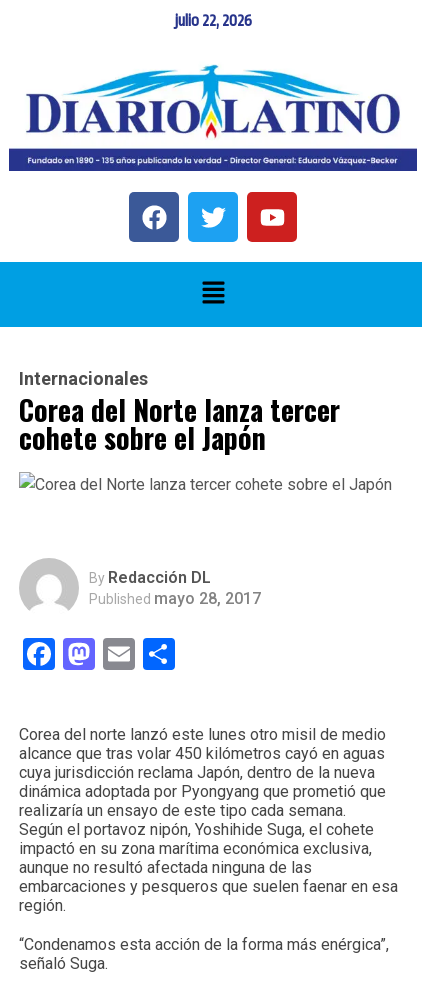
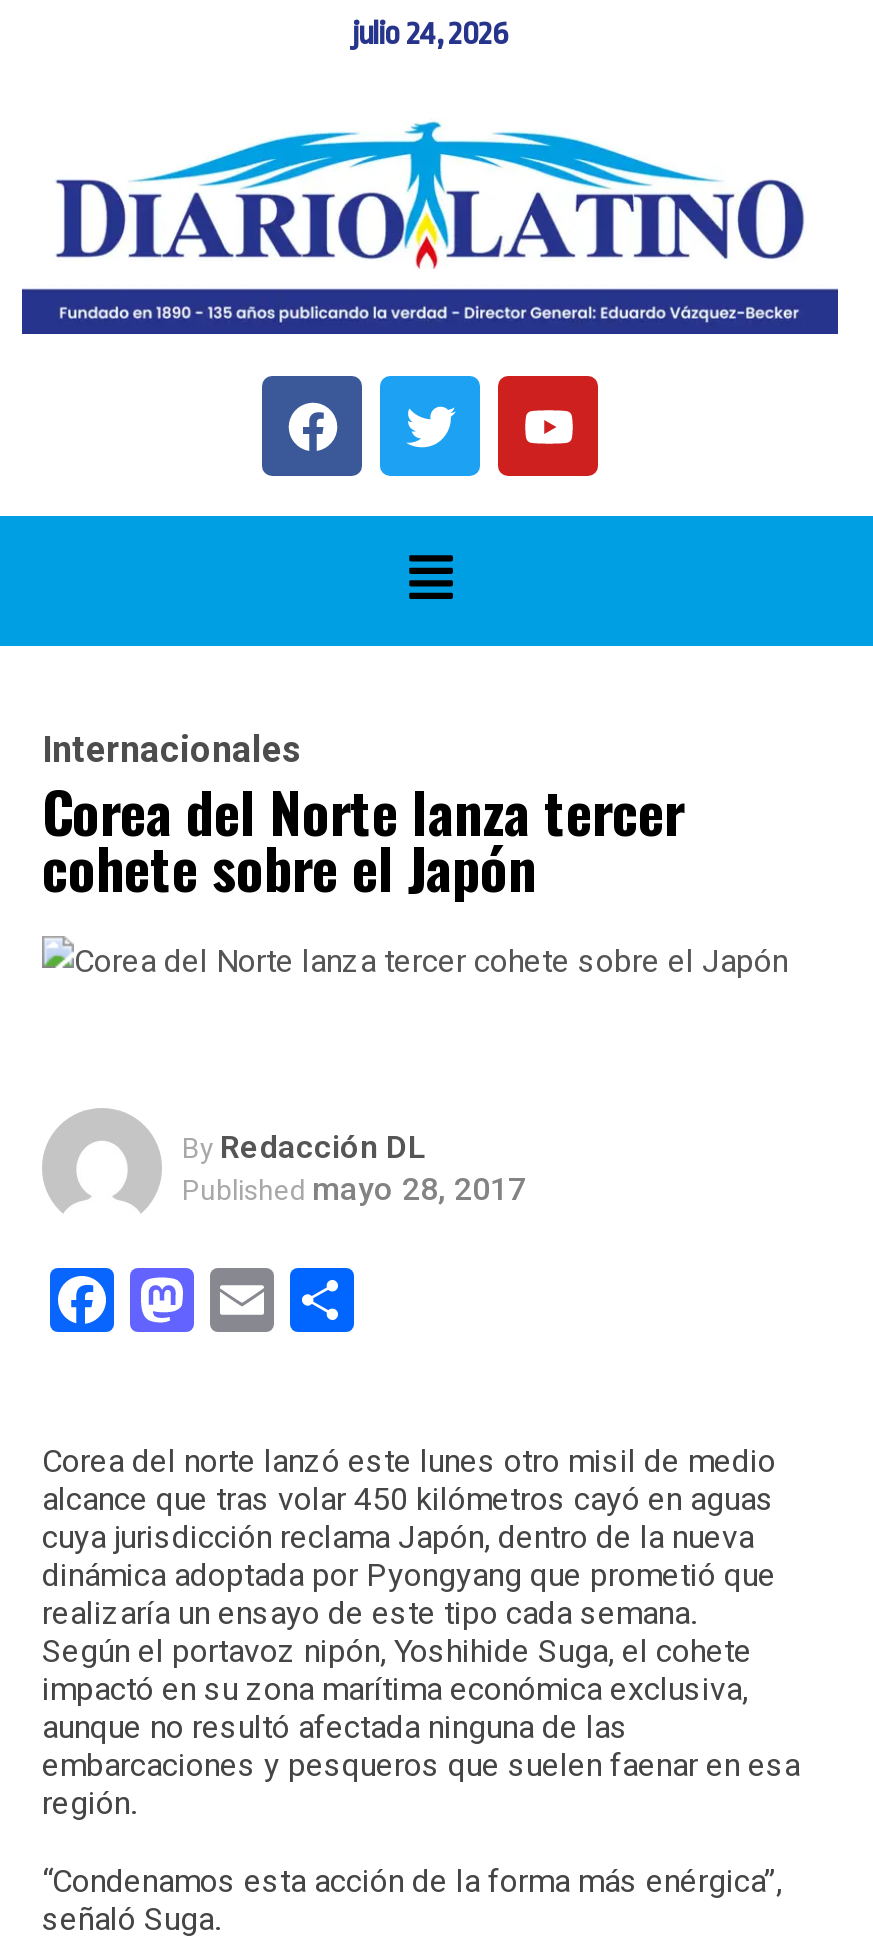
[174,12,251,30] julio 22, 2026 -> [352,16,508,52] julio 24, 2026

